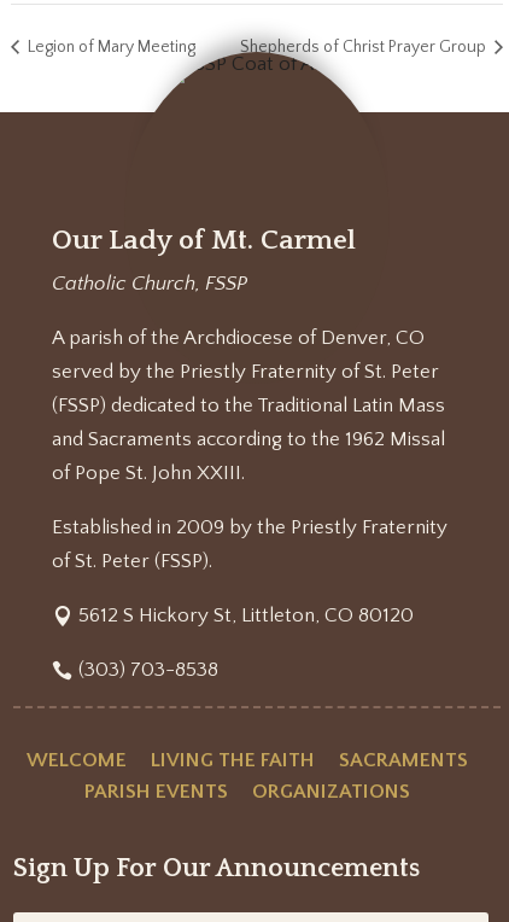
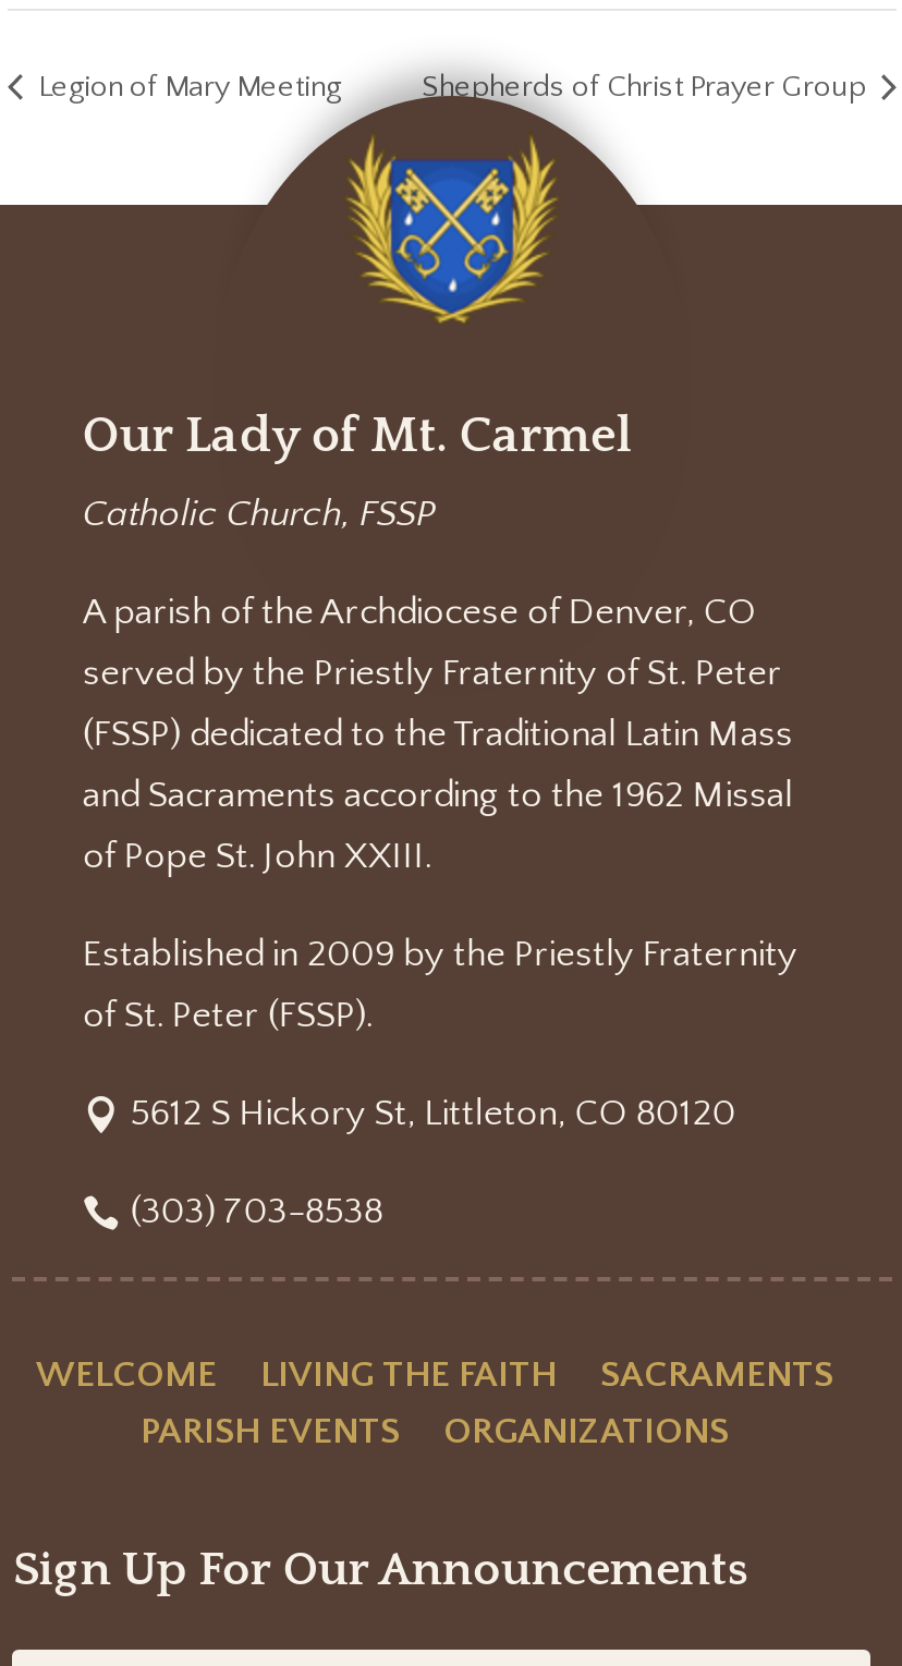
none -> [348,139,557,323] [image]

